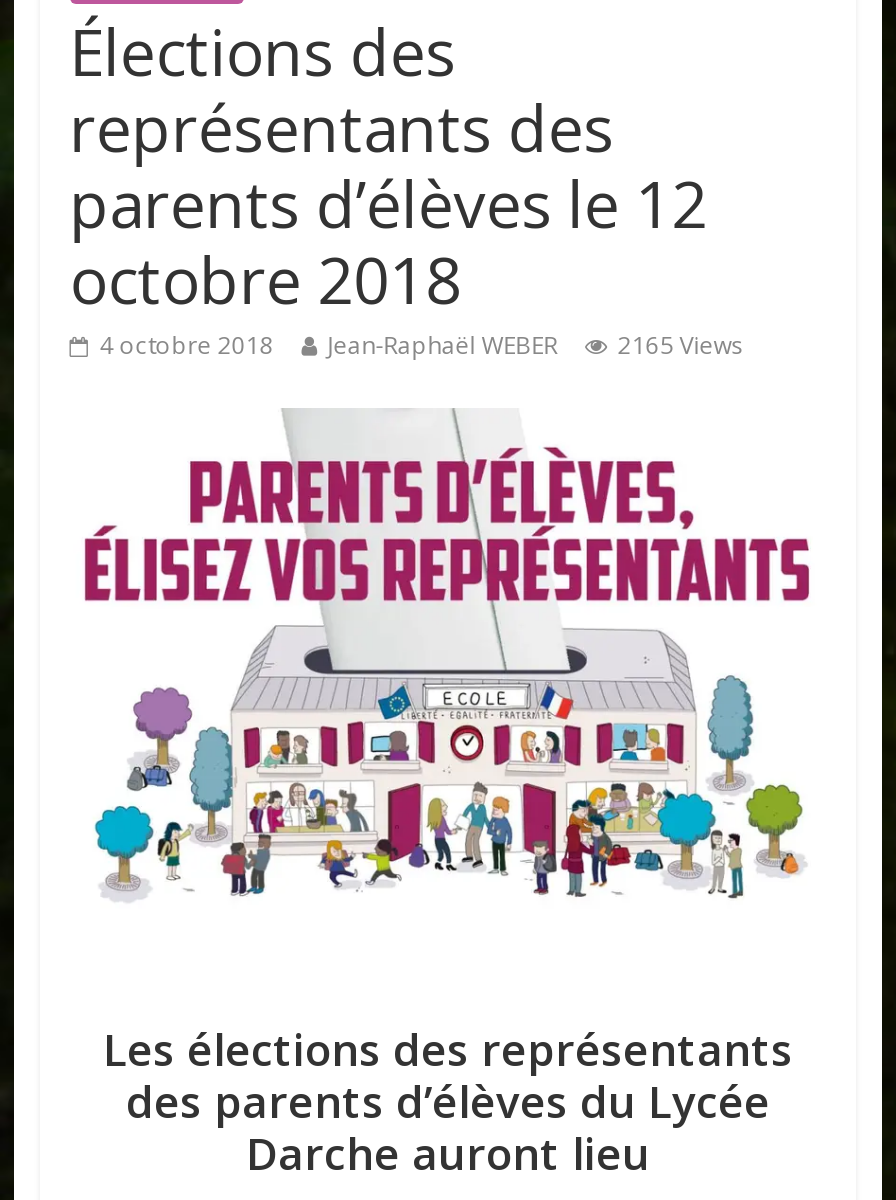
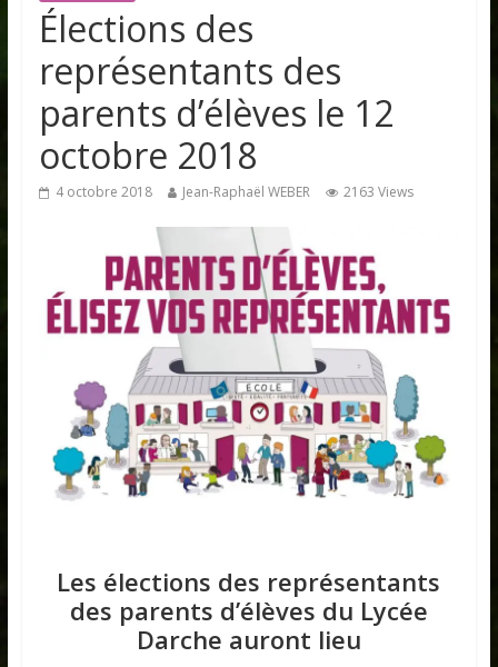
[100,328,744,362] 4 octobre 2018 Jean-Raphaël WEBER 2165 Views -> [55,182,413,201] 4 octobre 2018 Jean-Raphaël WEBER 2163 Views

